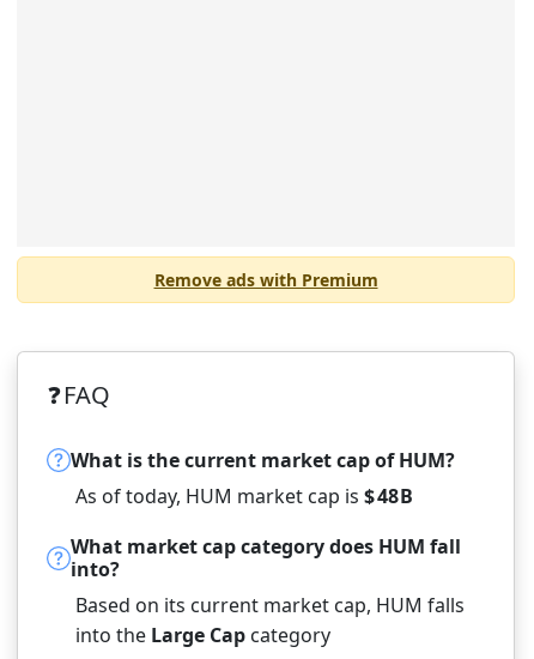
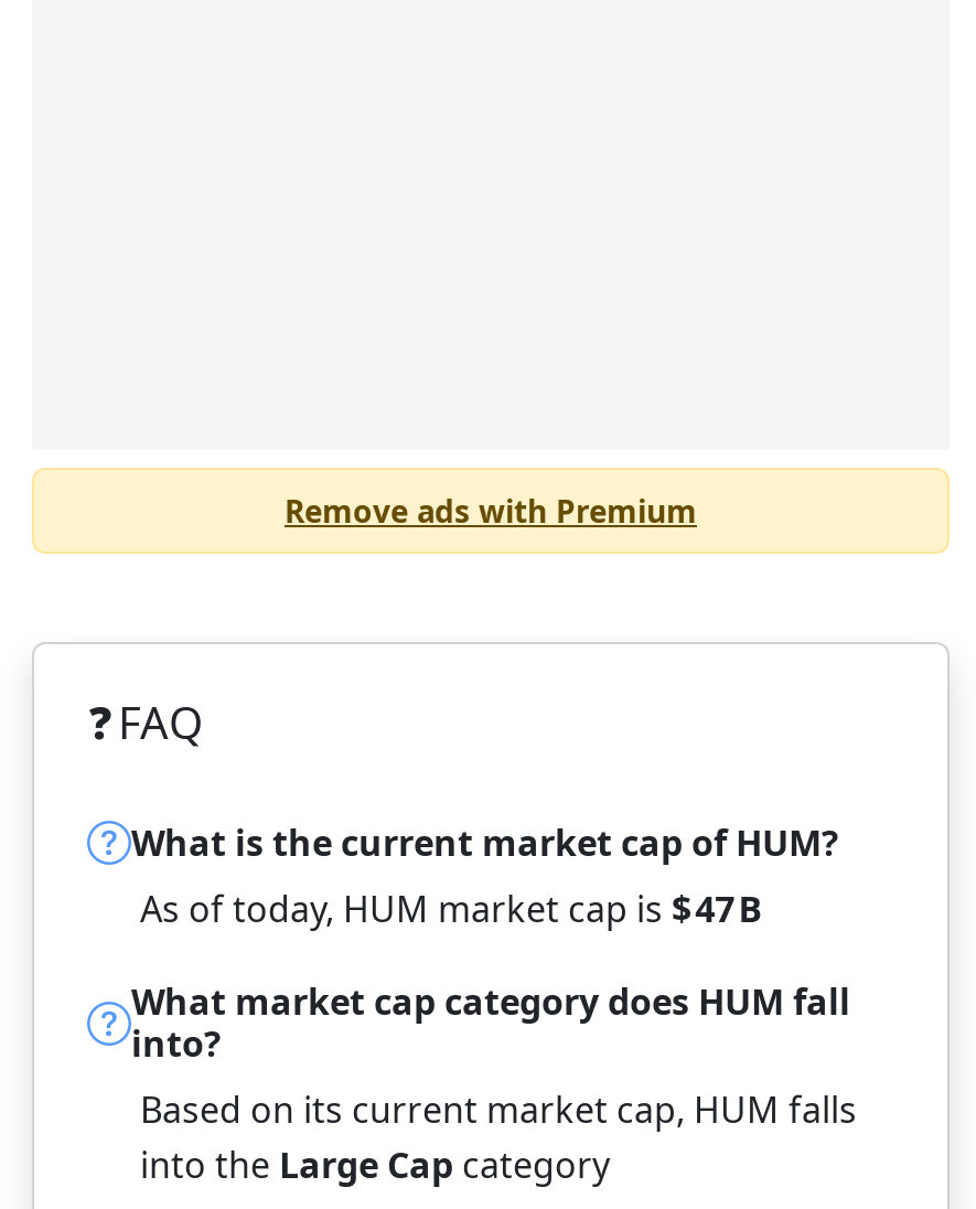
[75,483,413,509] As of today, HUM market cap is $ 48 B -> [140,885,762,933] As of today, HUM market cap is $ 47 B

